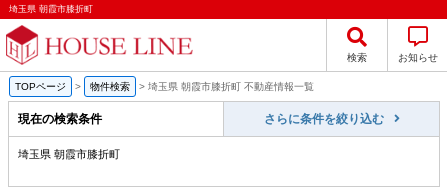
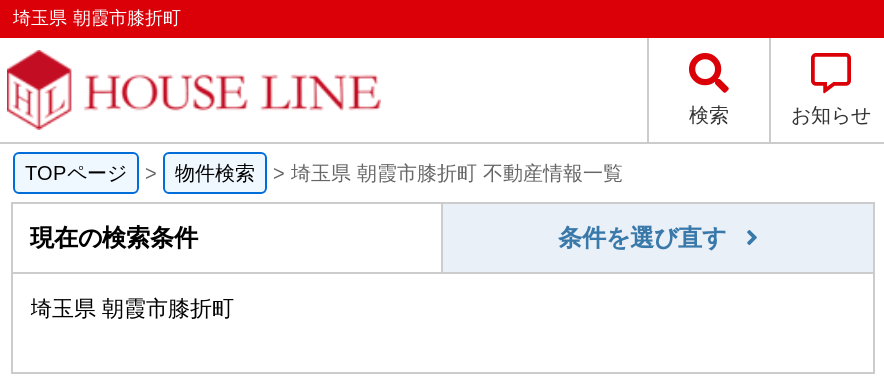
[263,112,383,126] さらに条件を絞り込む -> [558,223,726,251] 条件を選び直す

